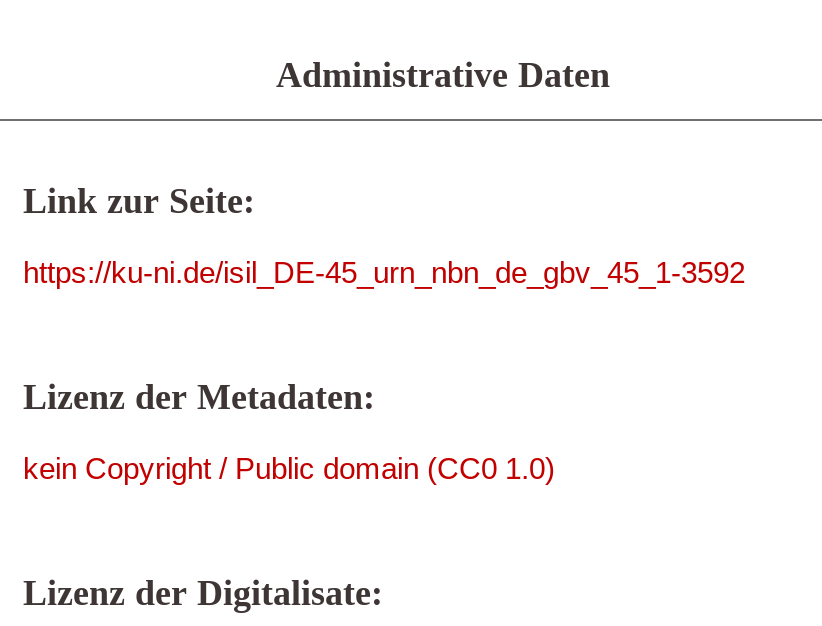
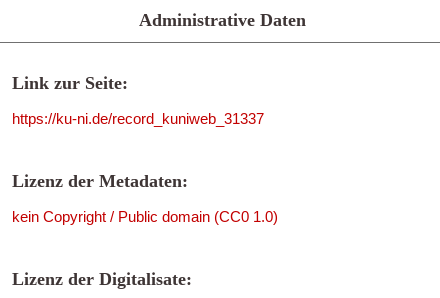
[23,255,745,289] https://ku-ni.de/isil_DE-45_urn_nbn_de_gbv_45_1-3592 -> [12,110,264,127] https://ku-ni.de/record_kuniweb_31337

